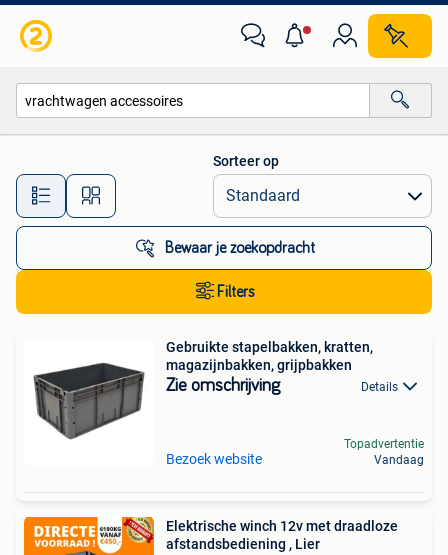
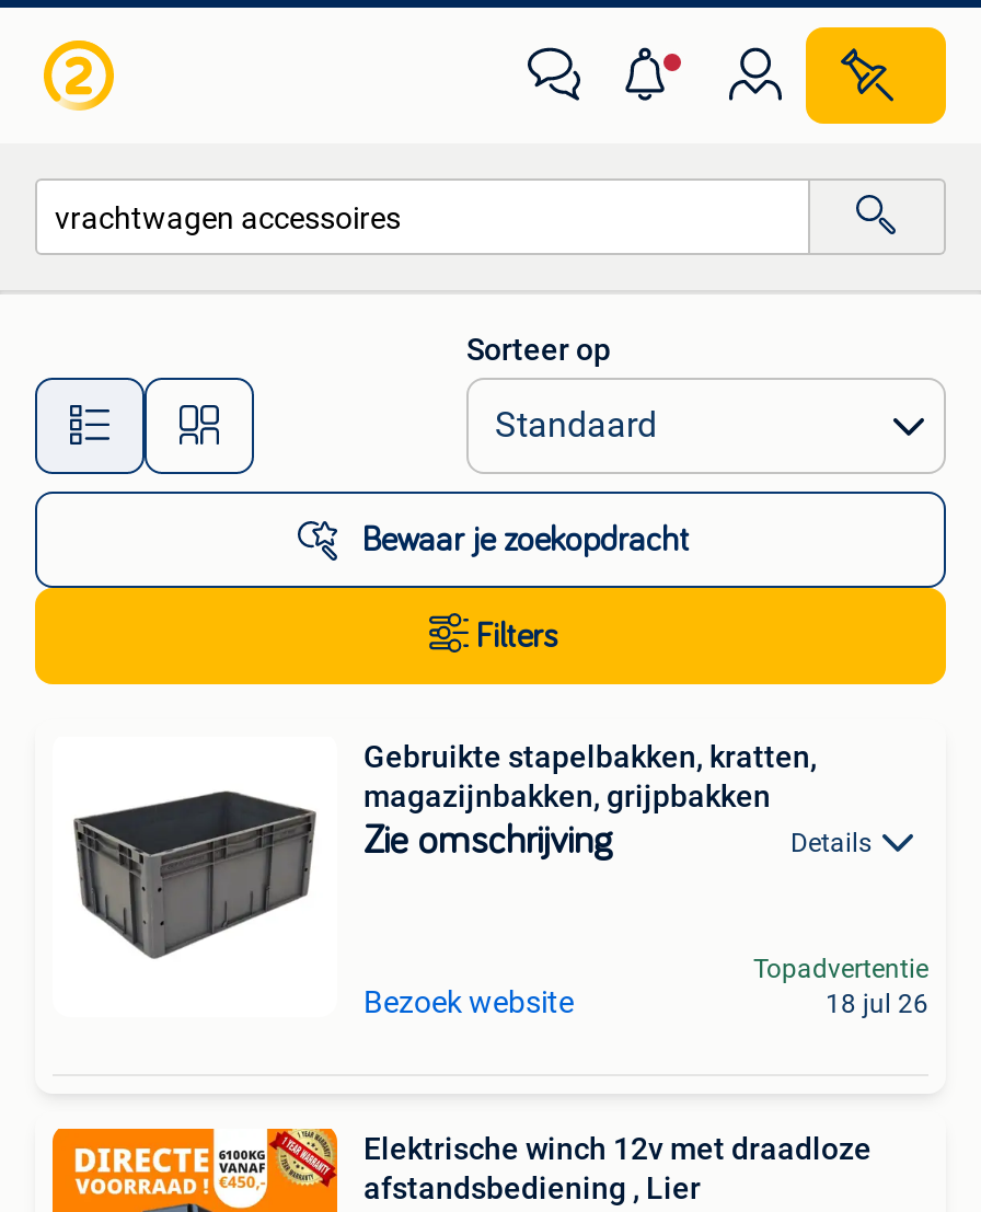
[374,453,424,467] Vandaag -> [826,989,928,1019] 18 jul 26

